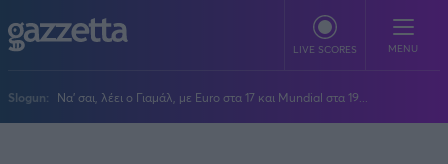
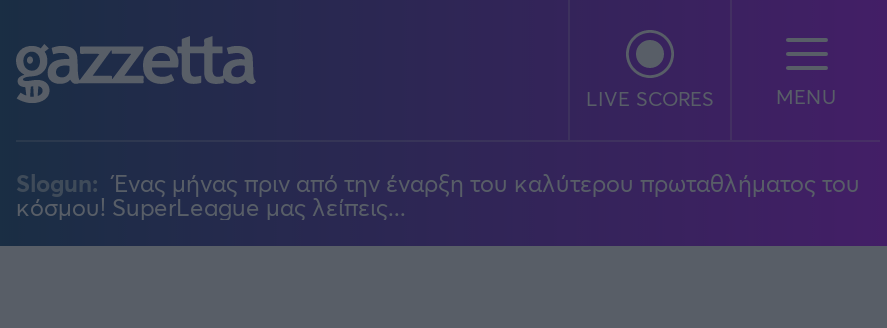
[8,88,368,104] Slogun: Να' σαι, λέει ο Γιαμάλ, με Euro στα 17 και Mundial στα 19... -> [16,165,860,221] Slogun: Ένας μήνας πριν από την έναρξη του καλύτερου πρωταθλήματος του | κόσμου! SuperLeague μας λείπεις...

